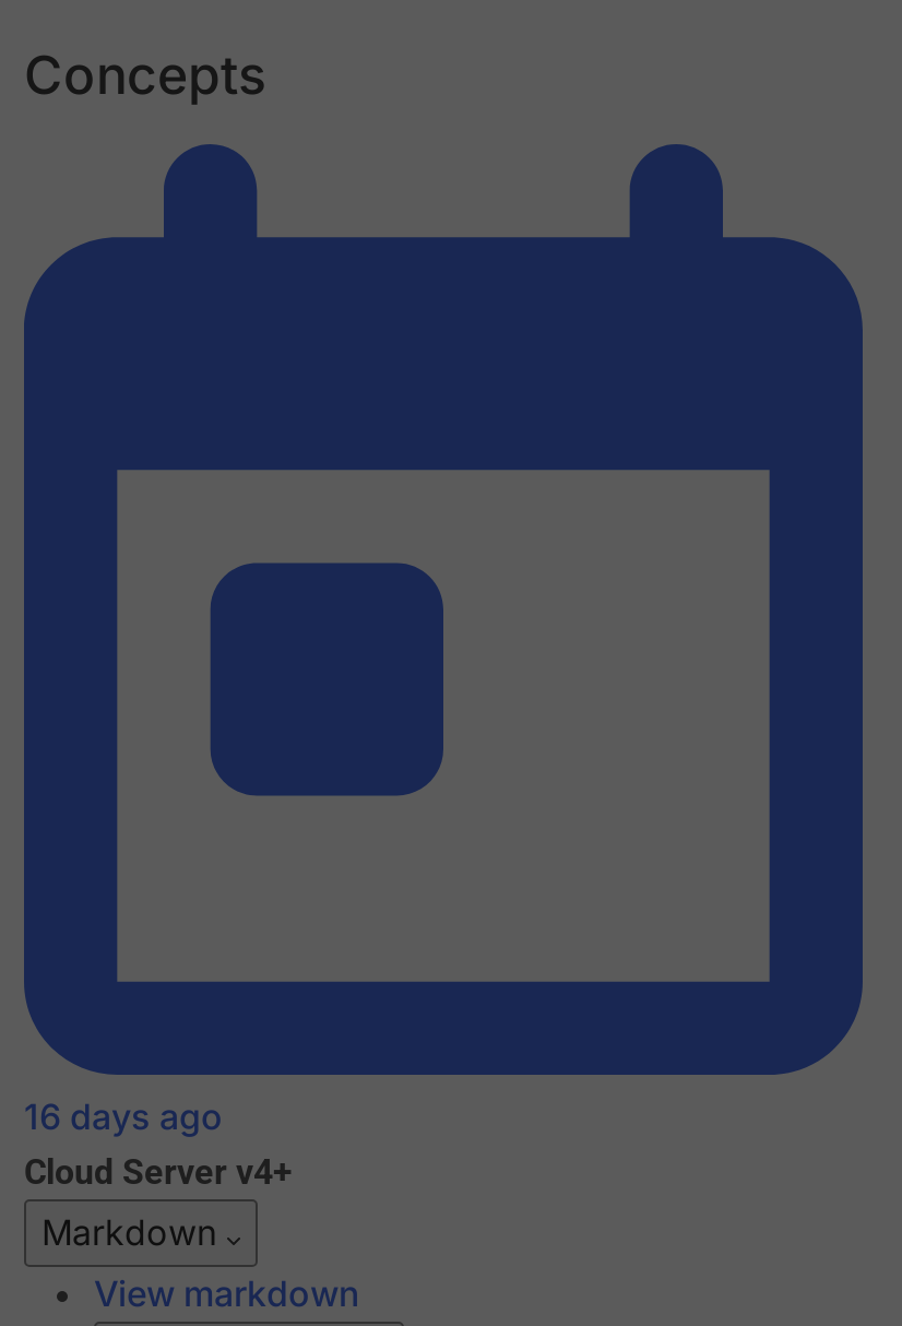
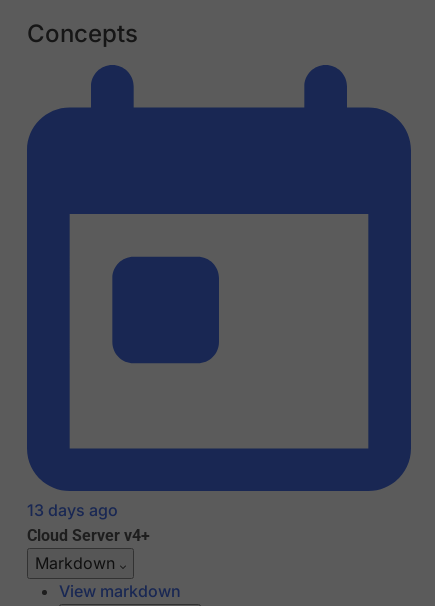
[24,1096,223,1139] 16 days ago -> [27,500,118,520] 13 days ago

